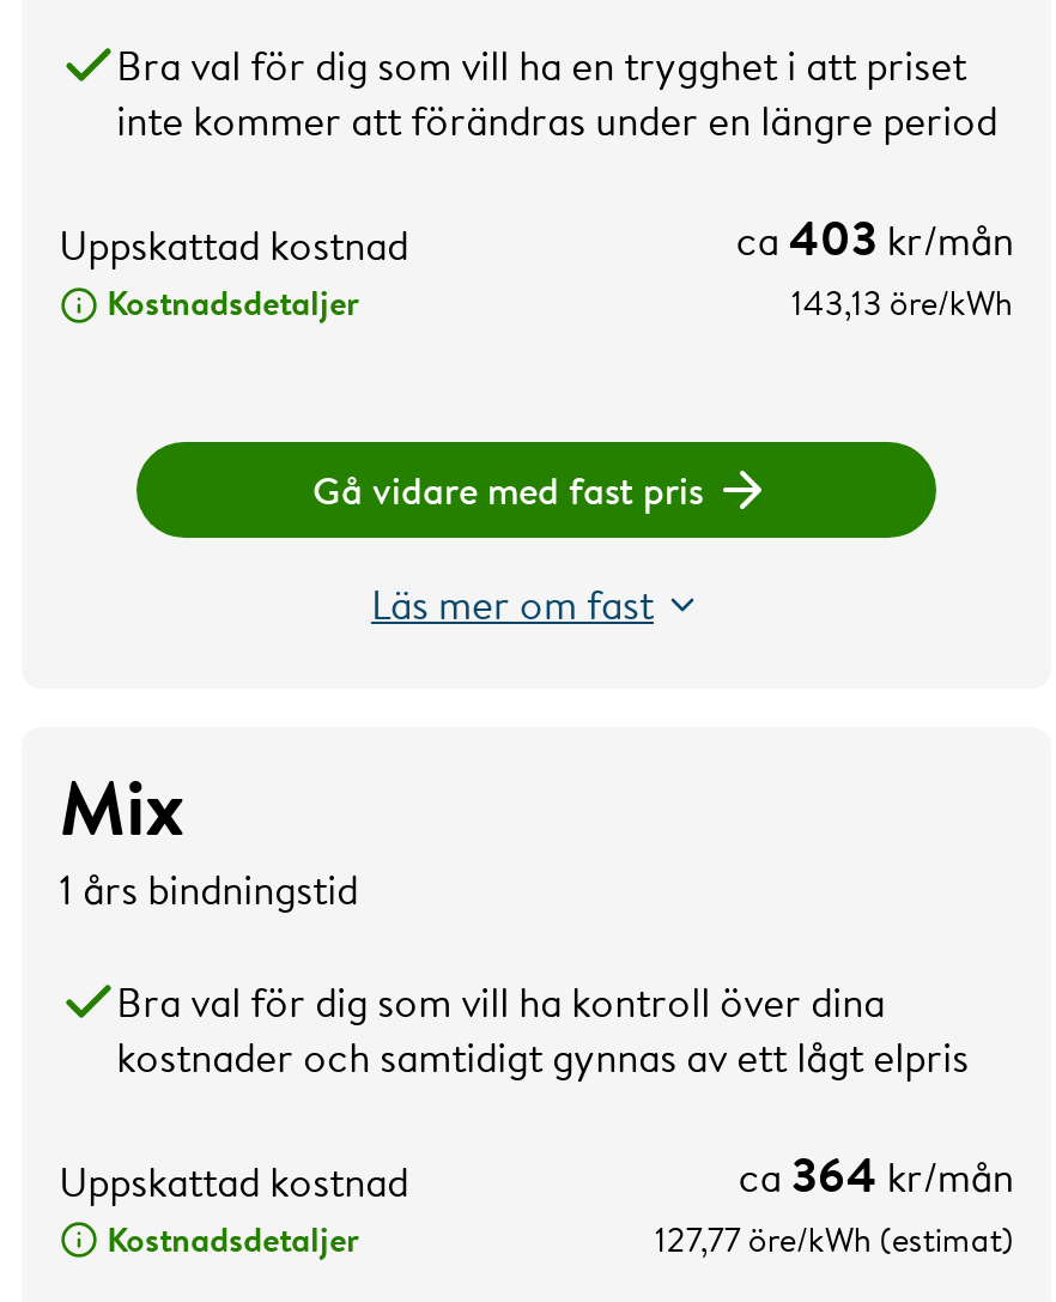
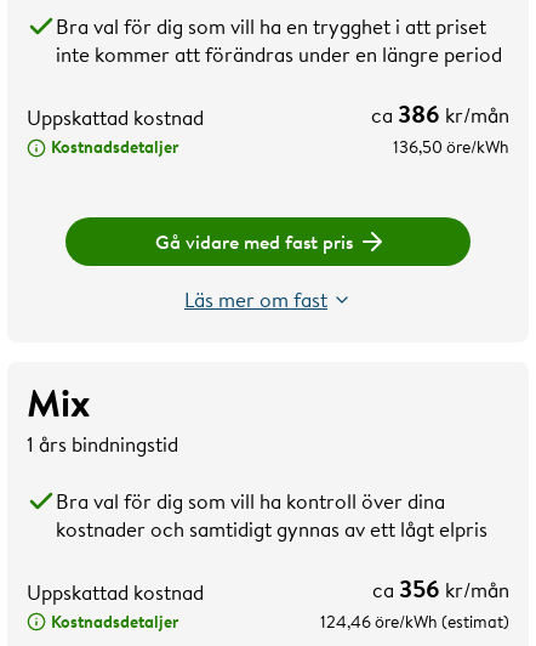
[736,206,1014,270] ca 403 kr/mån -> [372,98,510,130] ca 386 kr/mån
[791,280,1014,328] 143,13 öre/kWh -> [393,135,510,159] 136,50 öre/kWh
[738,1141,1014,1205] ca 364 kr/mån -> [373,571,510,604] ca 356 kr/mån
[655,1215,1014,1263] 127,77 öre/kWh (estimat) -> [321,609,510,633] 124,46 öre/kWh (estimat)

